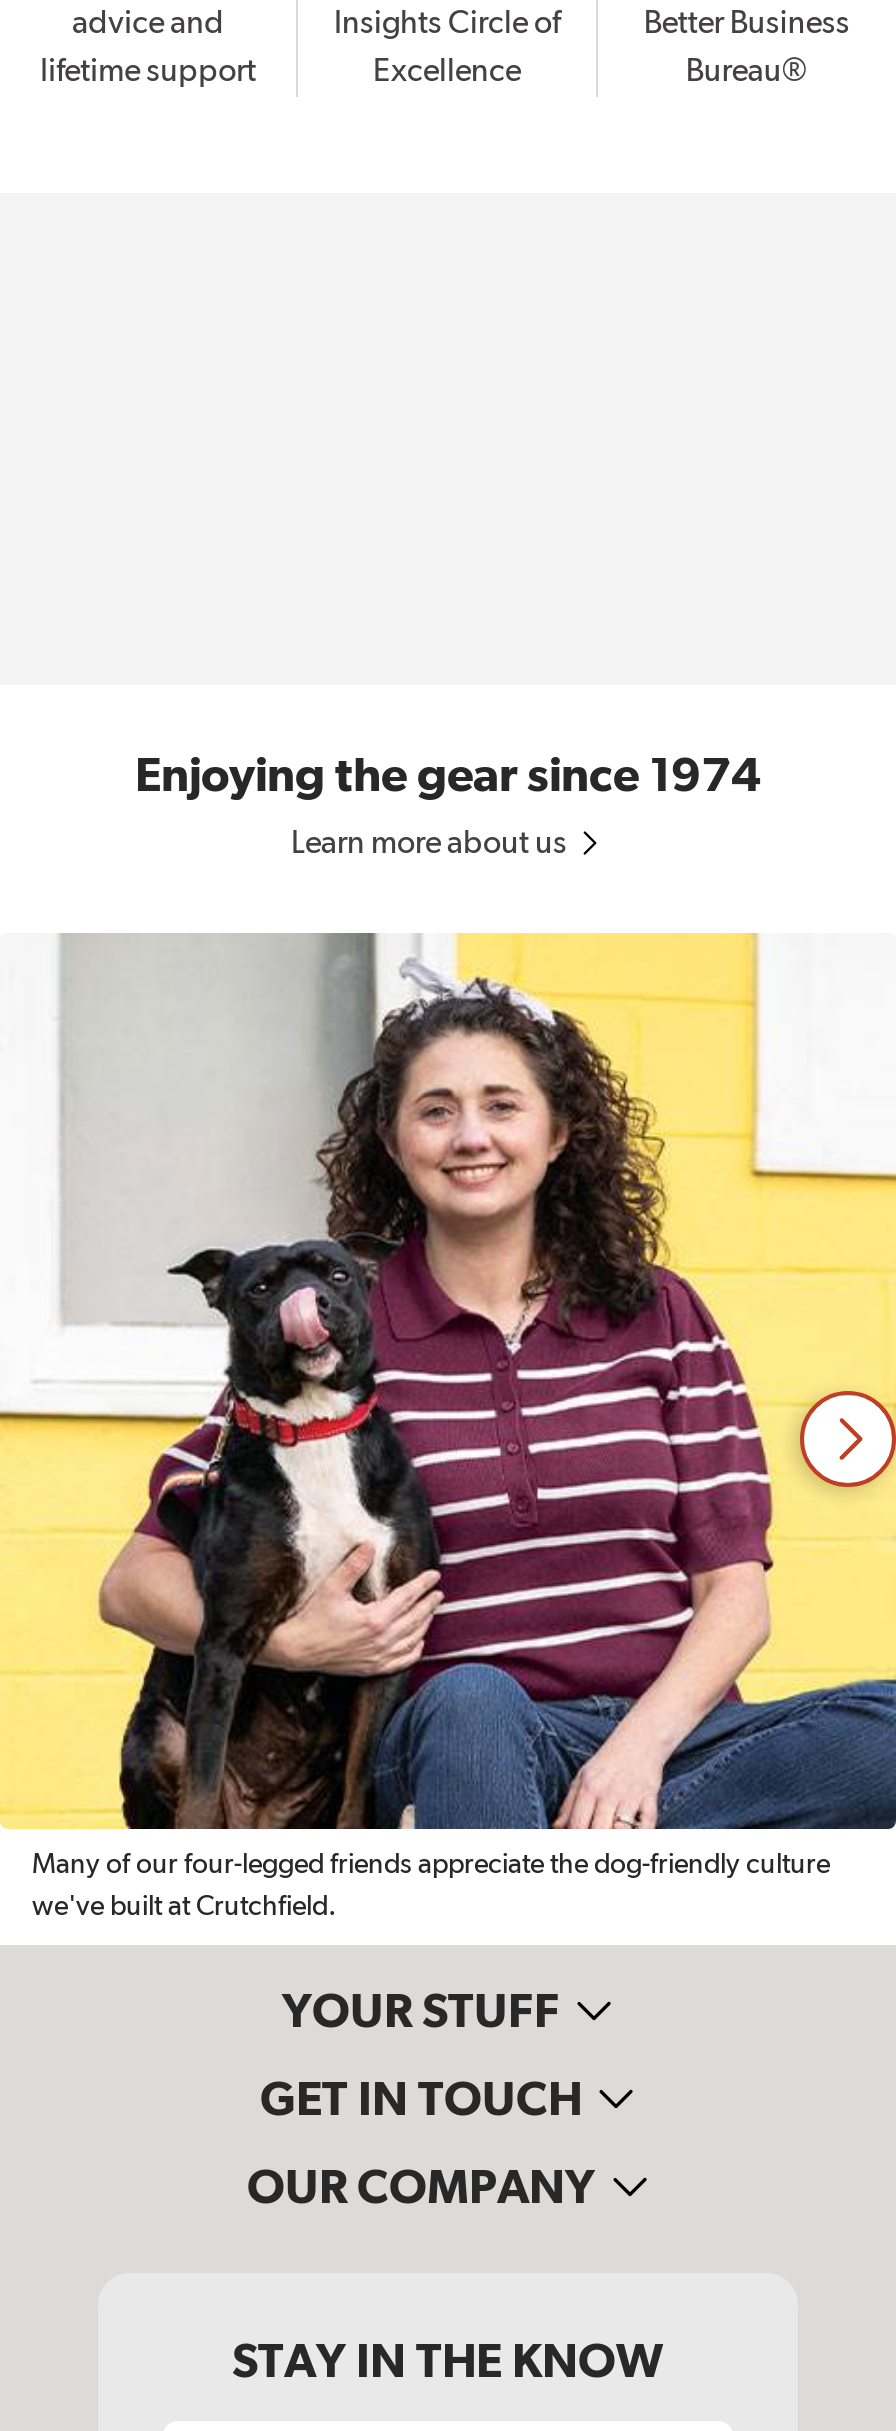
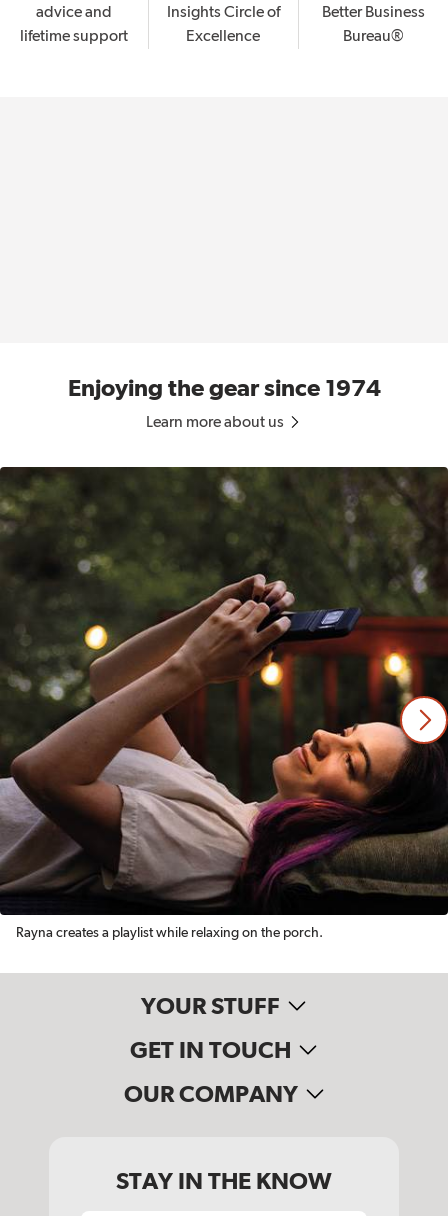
[6,931,890,1921] [image] | Many of our four-legged friends appreciate the dog-friendly culture | we've built at Crutchfield. -> [3,466,445,940] [image] | Rayna creates a playlist while relaxing on the porch.

